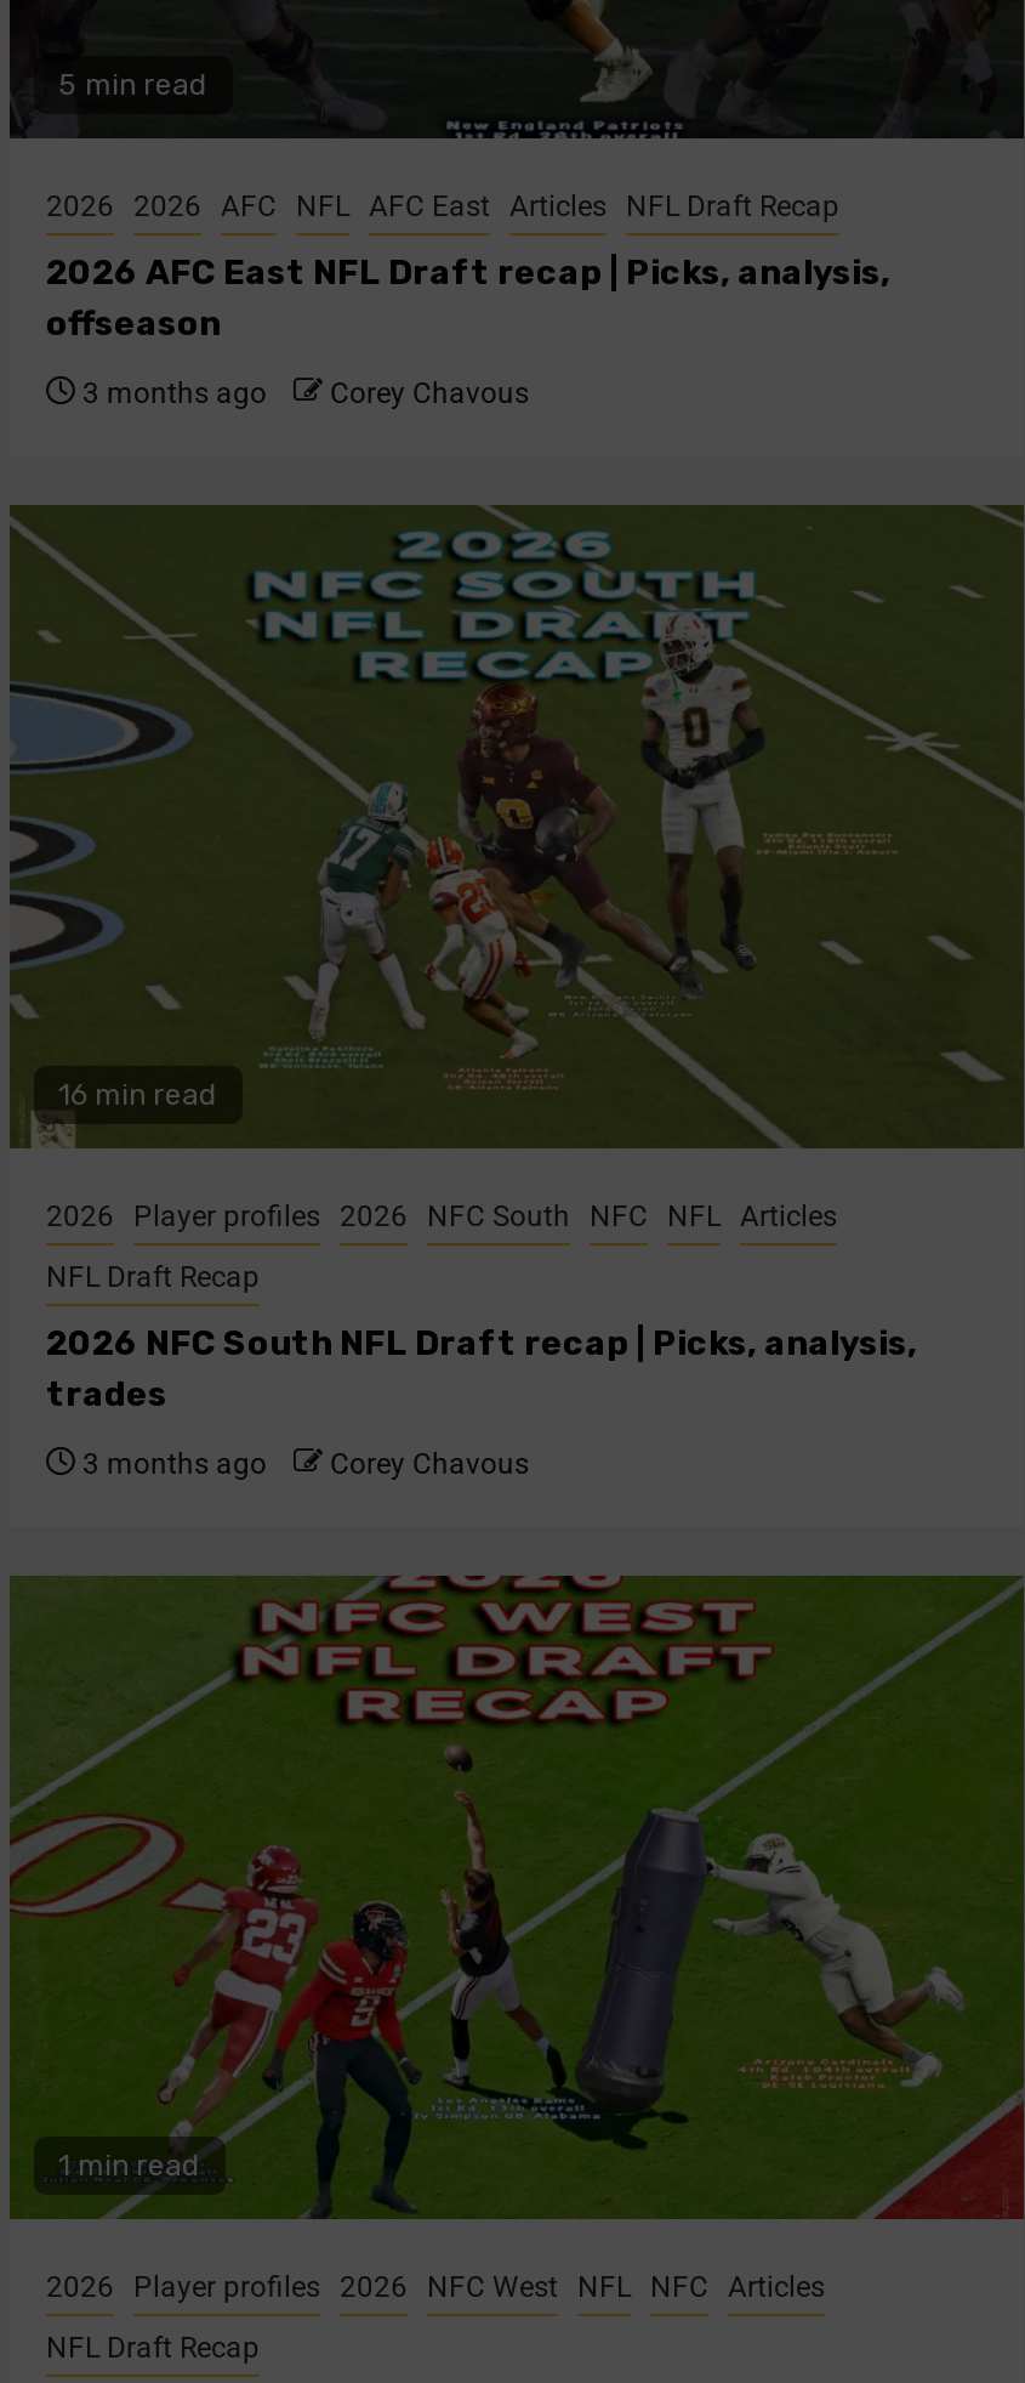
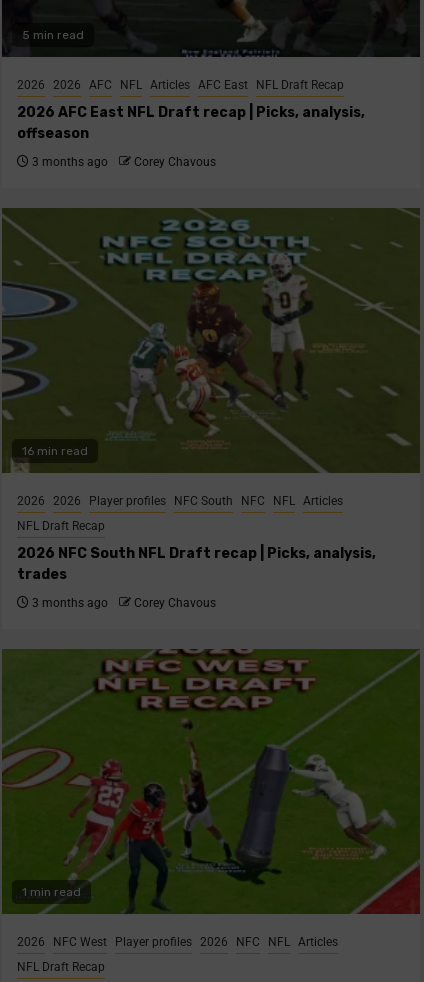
[46,189,839,223] 2026 2026 AFC NFL AFC East Articles NFL Draft Recap -> [17,78,344,92] 2026 2026 AFC NFL Articles AFC East NFL Draft Recap
[46,1199,837,1233] 2026 Player profiles 2026 NFC South NFC NFL Articles -> [17,494,343,508] 2026 2026 Player profiles NFC South NFC NFL Articles
[46,2270,825,2304] 2026 Player profiles 2026 NFC West NFL NFC Articles -> [17,935,338,949] 2026 NFC West Player profiles 2026 NFC NFL Articles

